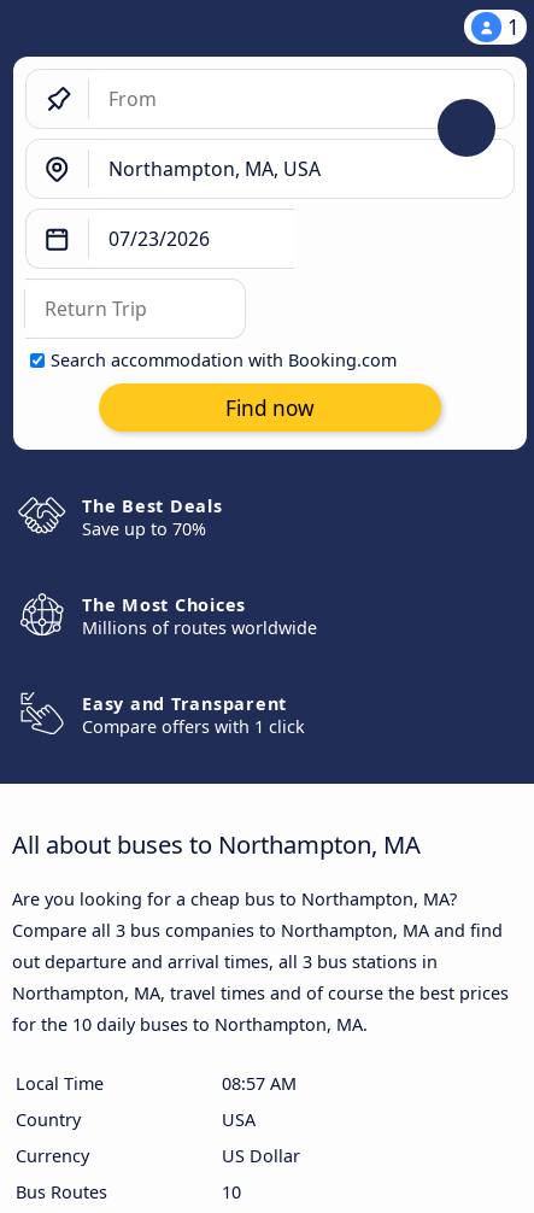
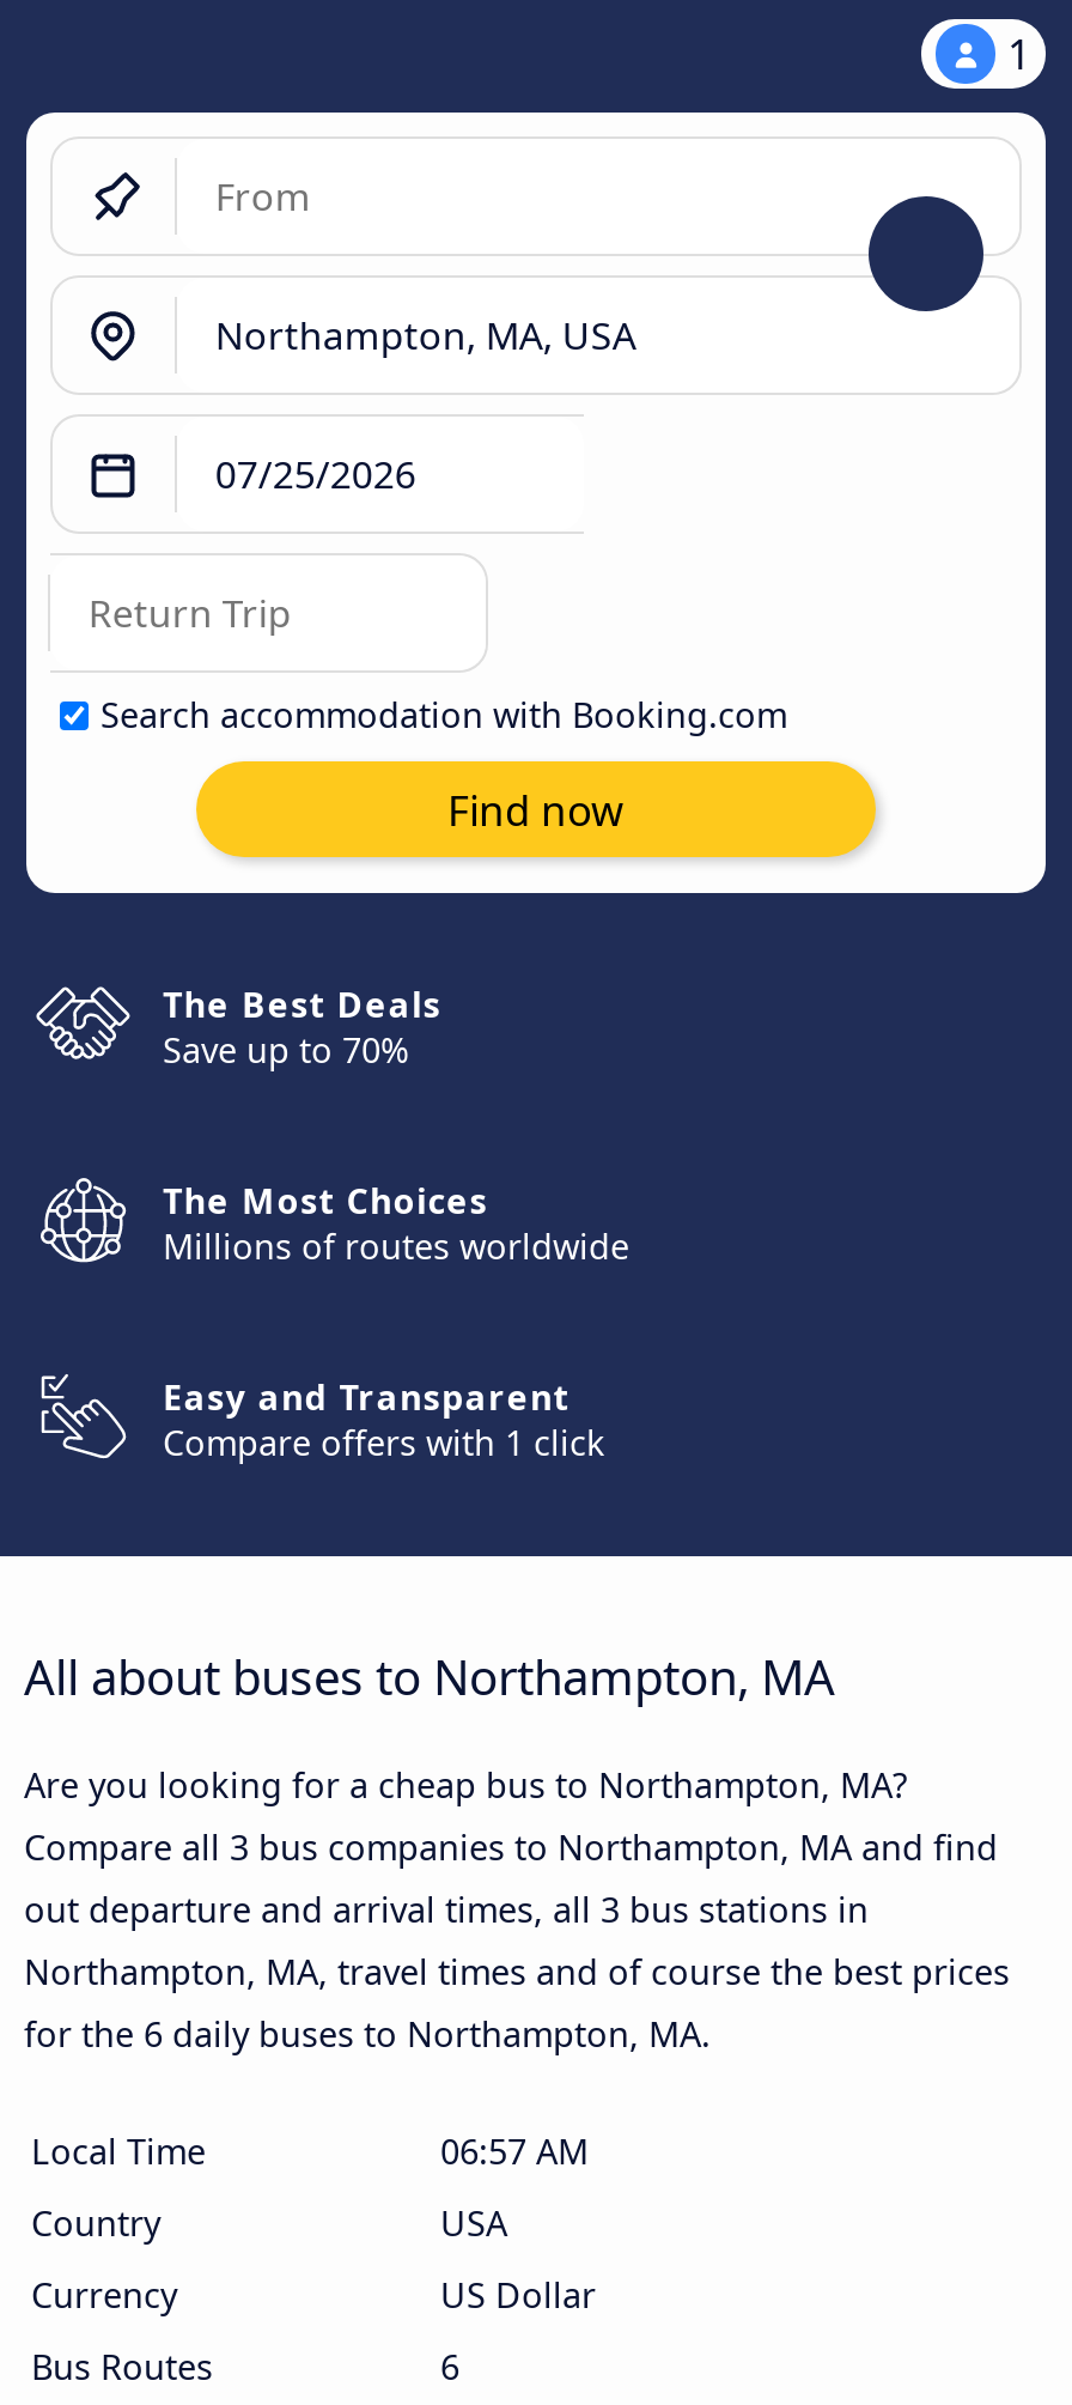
[12,1013,368,1036] for the 10 daily buses to Northampton, MA. -> [24,2011,711,2056] for the 6 daily buses to Northampton, MA.
[222,1072,297,1095] 08:57 AM -> [440,2128,589,2173] 06:57 AM
[222,1180,241,1203] 10 -> [440,2343,459,2389] 6

